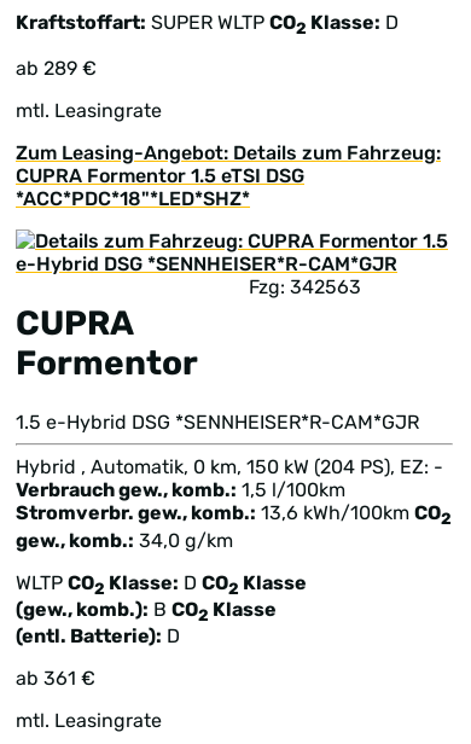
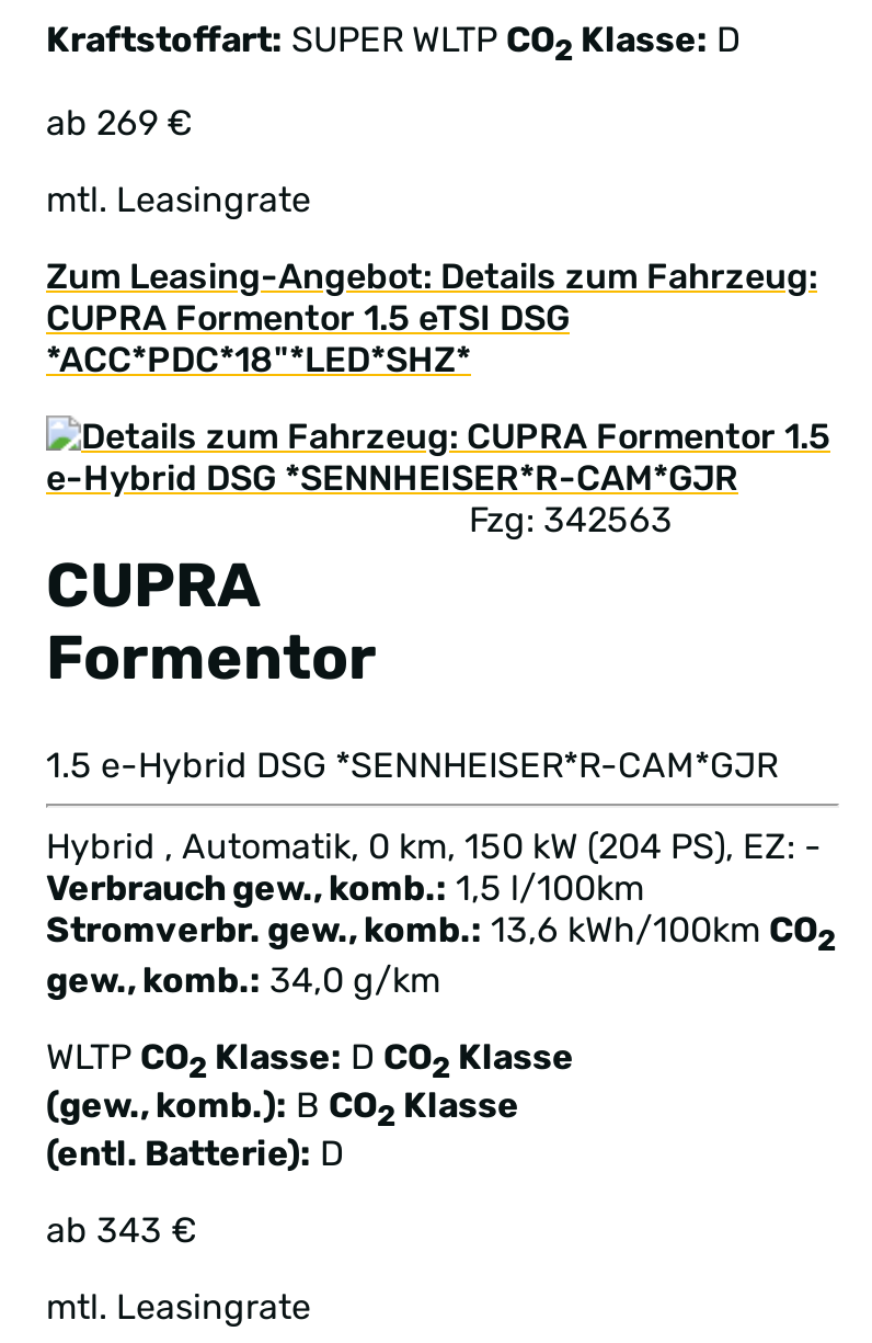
[16,57,97,80] ab 289 € -> [46,102,193,143] ab 269 €
[16,667,95,690] ab 361 € -> [46,1209,197,1251] ab 343 €

